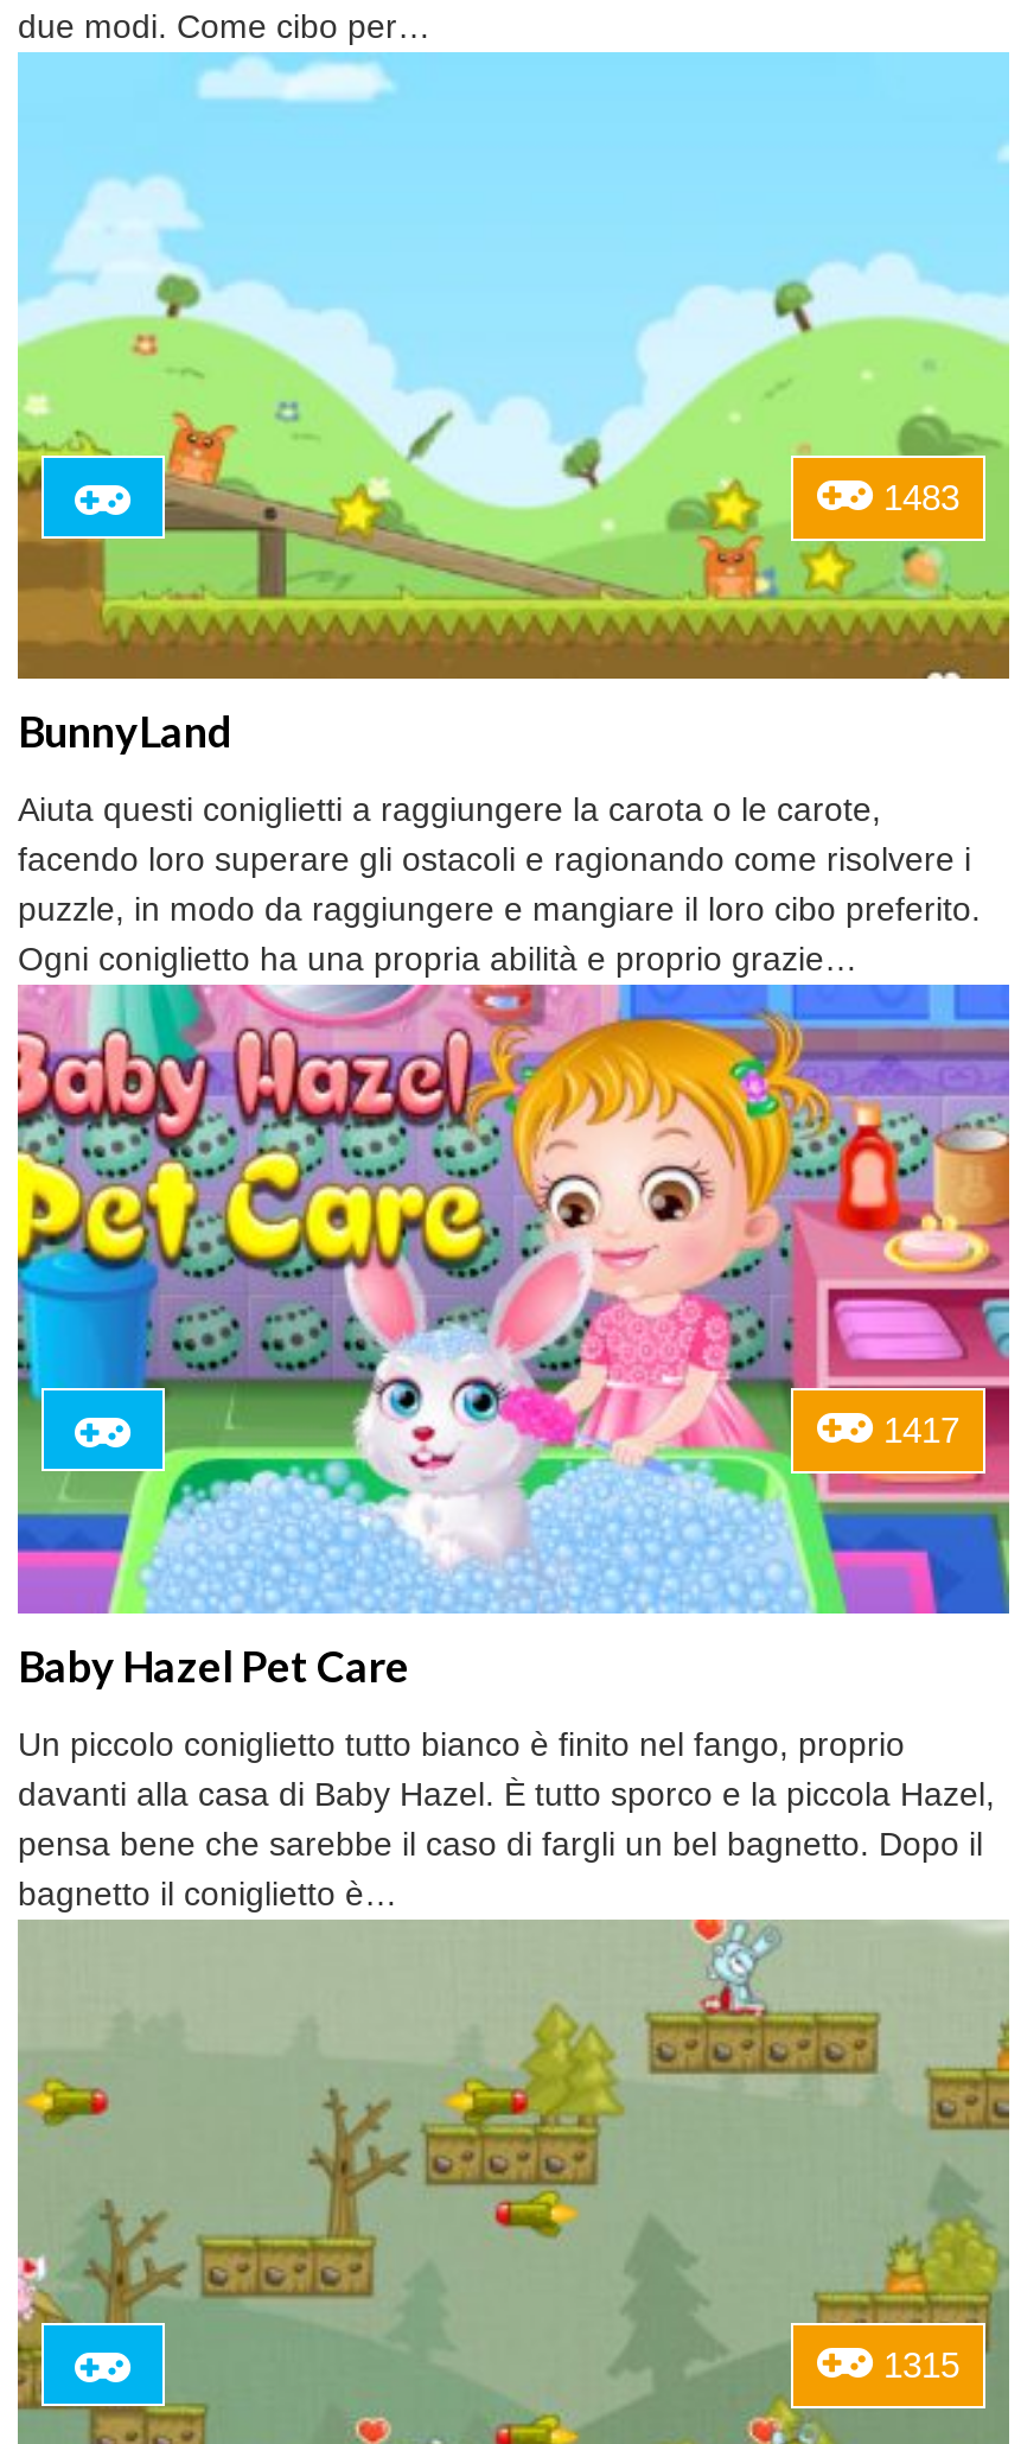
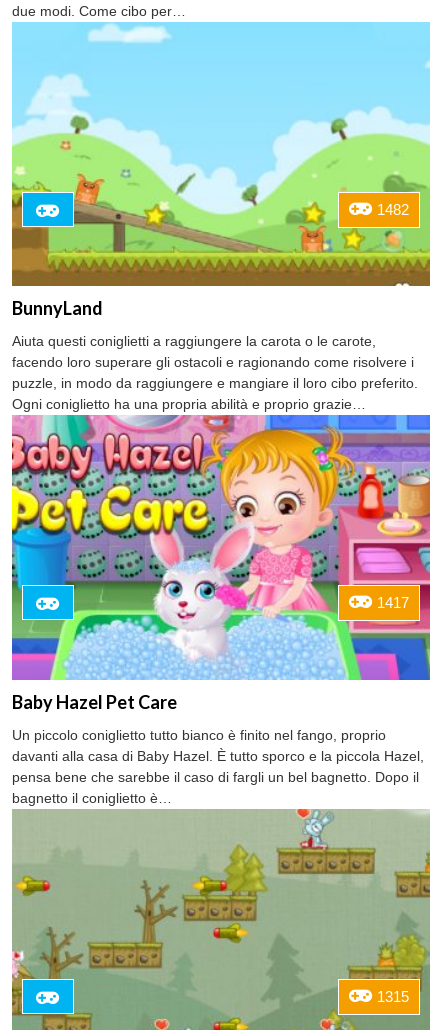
[883,477,959,518] 1483 -> [377,201,409,218] 1482

